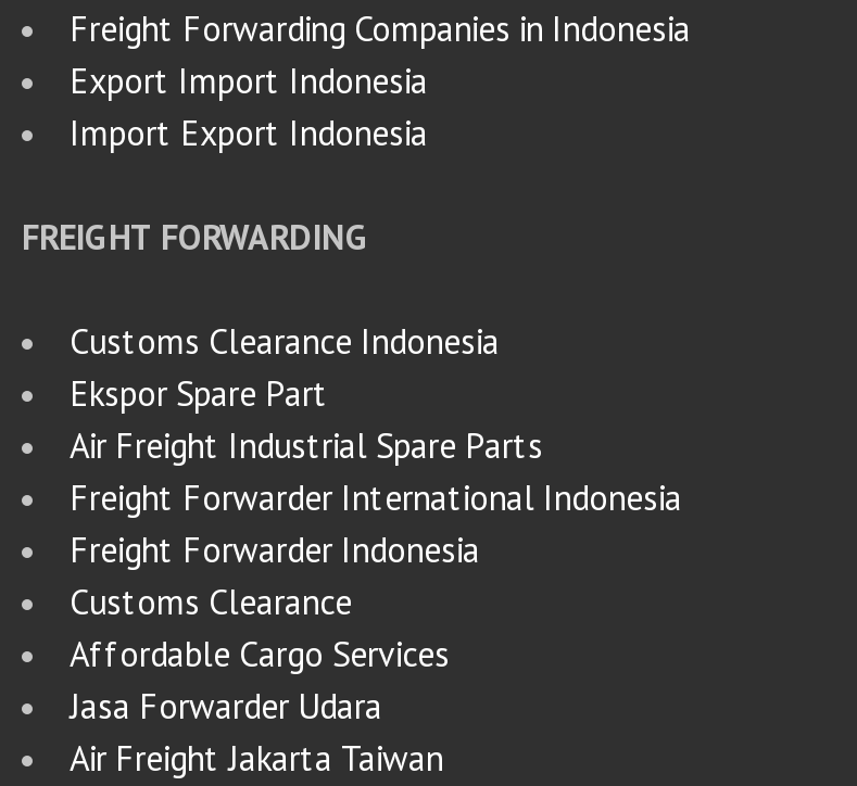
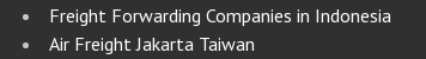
[22,59,682,728] Export Import Indonesia | Import Export Indonesia | FREIGHT FORWARDING | Customs Clearance Indonesia | Ekspor Spare Part | Air Freight Industrial Spare Parts | Freight Forwarder International Indonesia | Freight Forwarder Indonesia | Customs Clearance | Affordable Cargo Services | Jasa Forwarder Udara -> none

